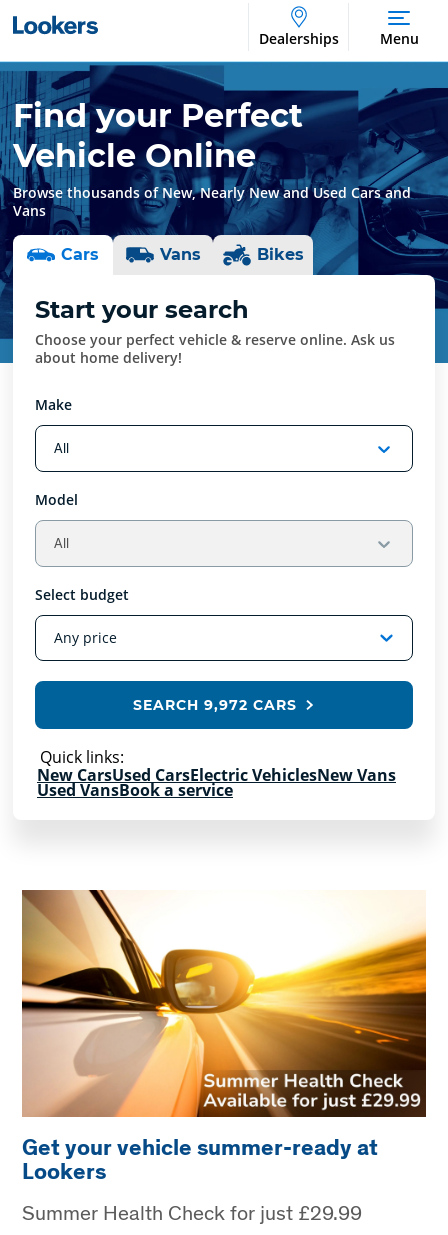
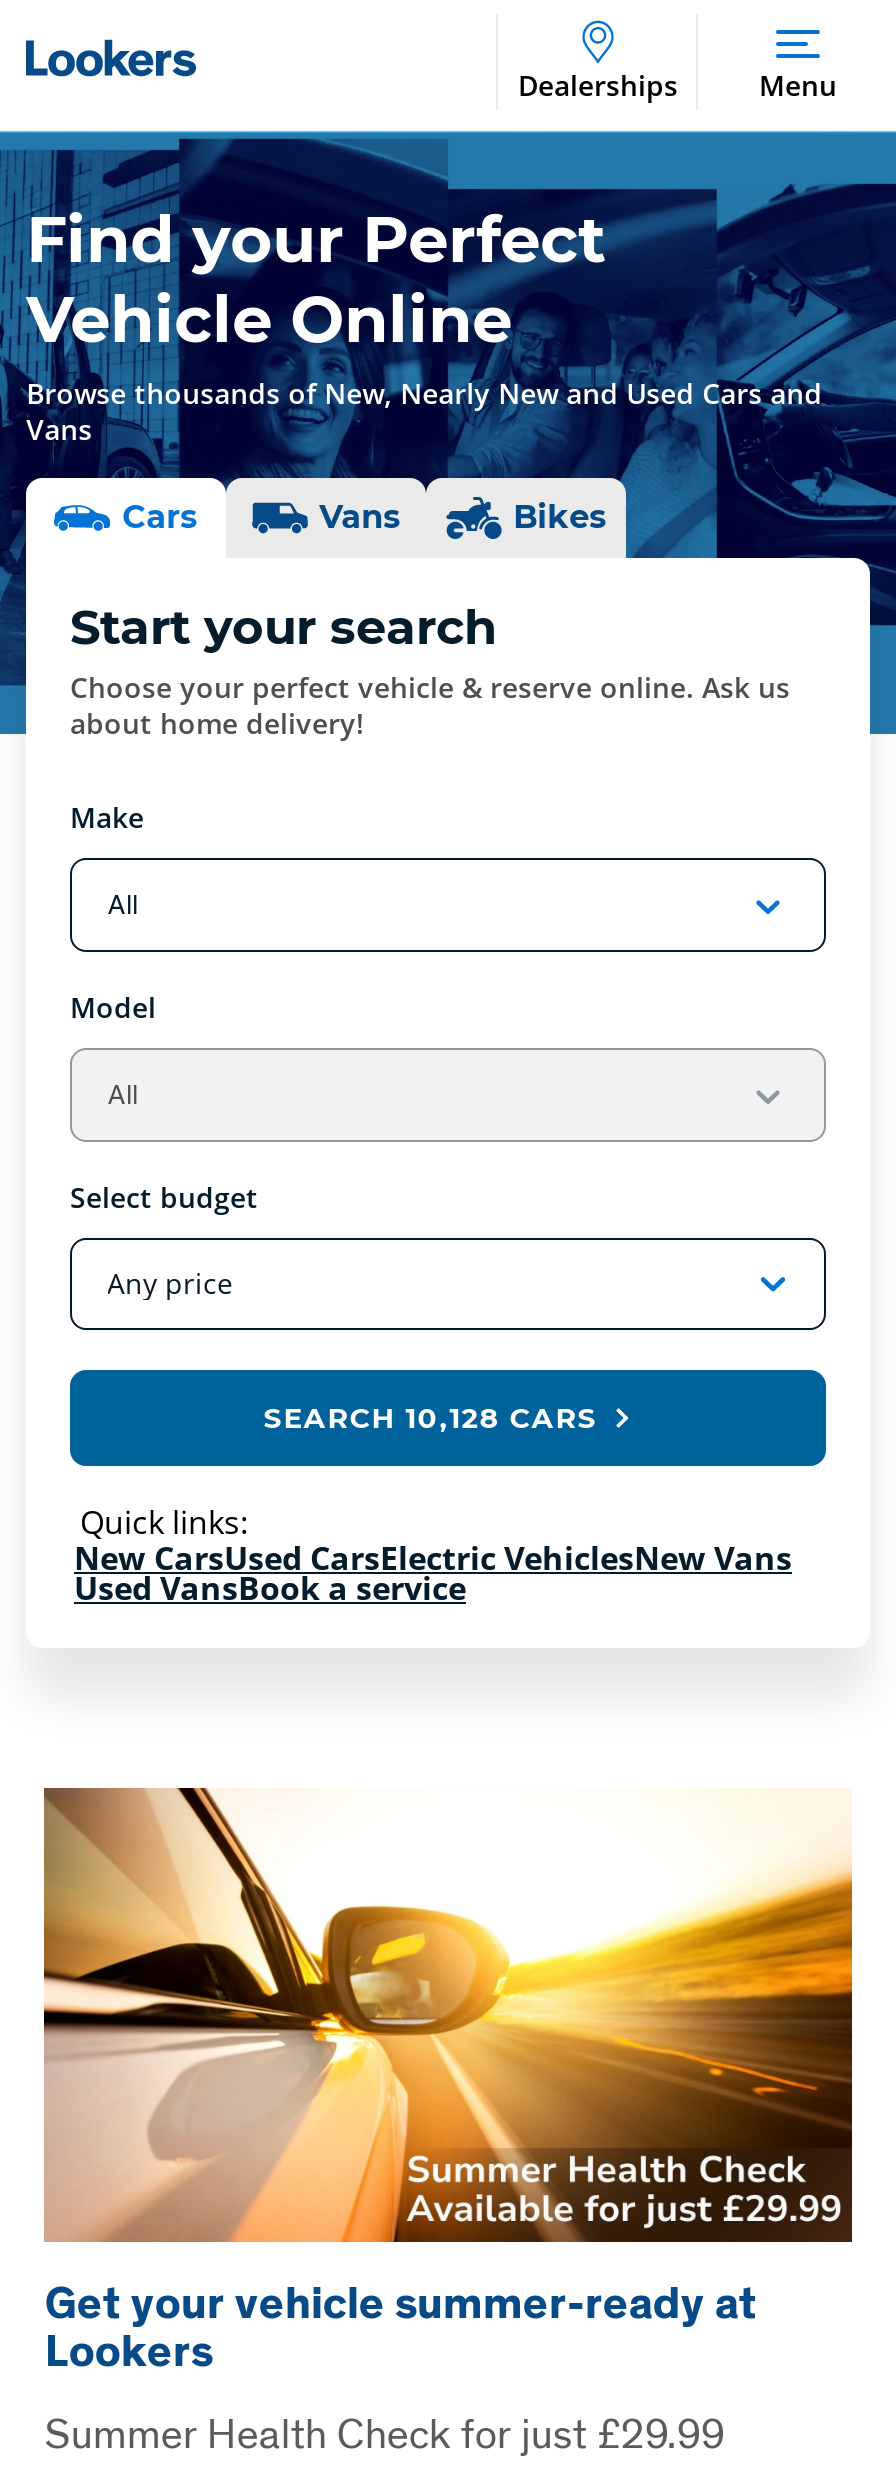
[133,696,297,714] SEARCH 9,972 CARS -> [264,1399,598,1435] SEARCH 10,128 CARS

